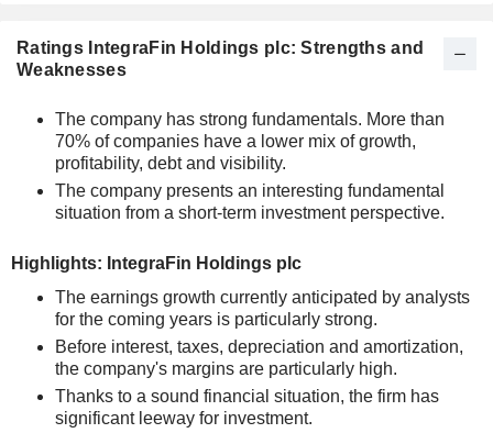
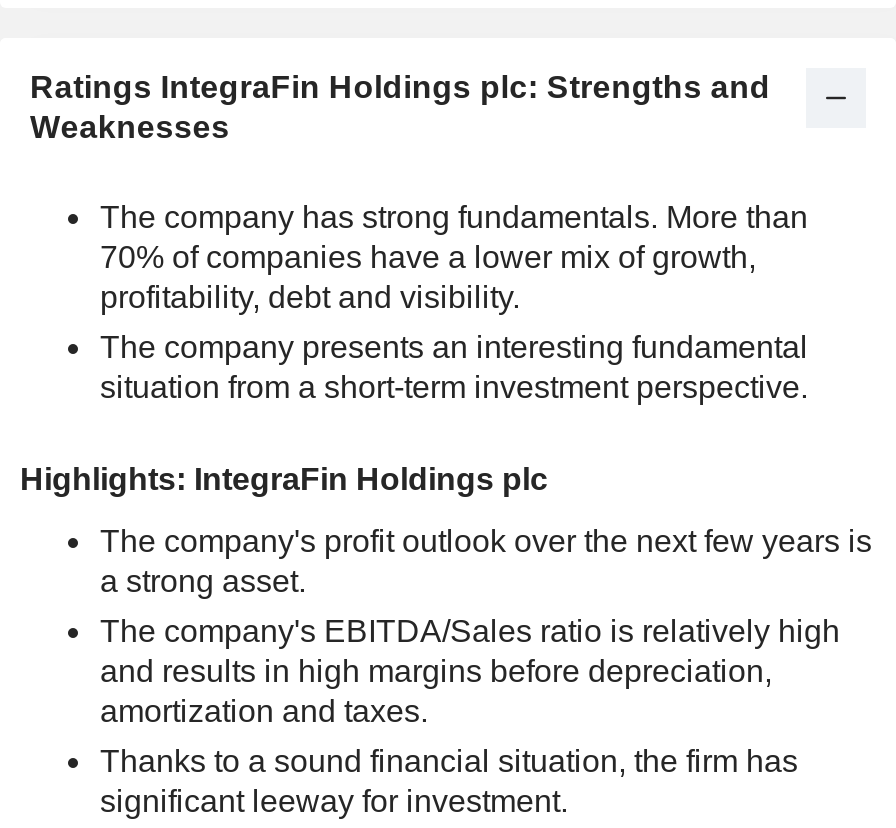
[55,288,470,329] The earnings growth currently anticipated by analysts | for the coming years is particularly strong. -> [100,524,872,598] The company's profit outlook over the next few years is | a strong asset.
[55,337,463,378] Before interest, taxes, depreciation and amortization, | the company's margins are particularly high. -> [100,614,840,728] The company's EBITDA/Sales ratio is relatively high | and results in high margins before depreciation, | amortization and taxes.

